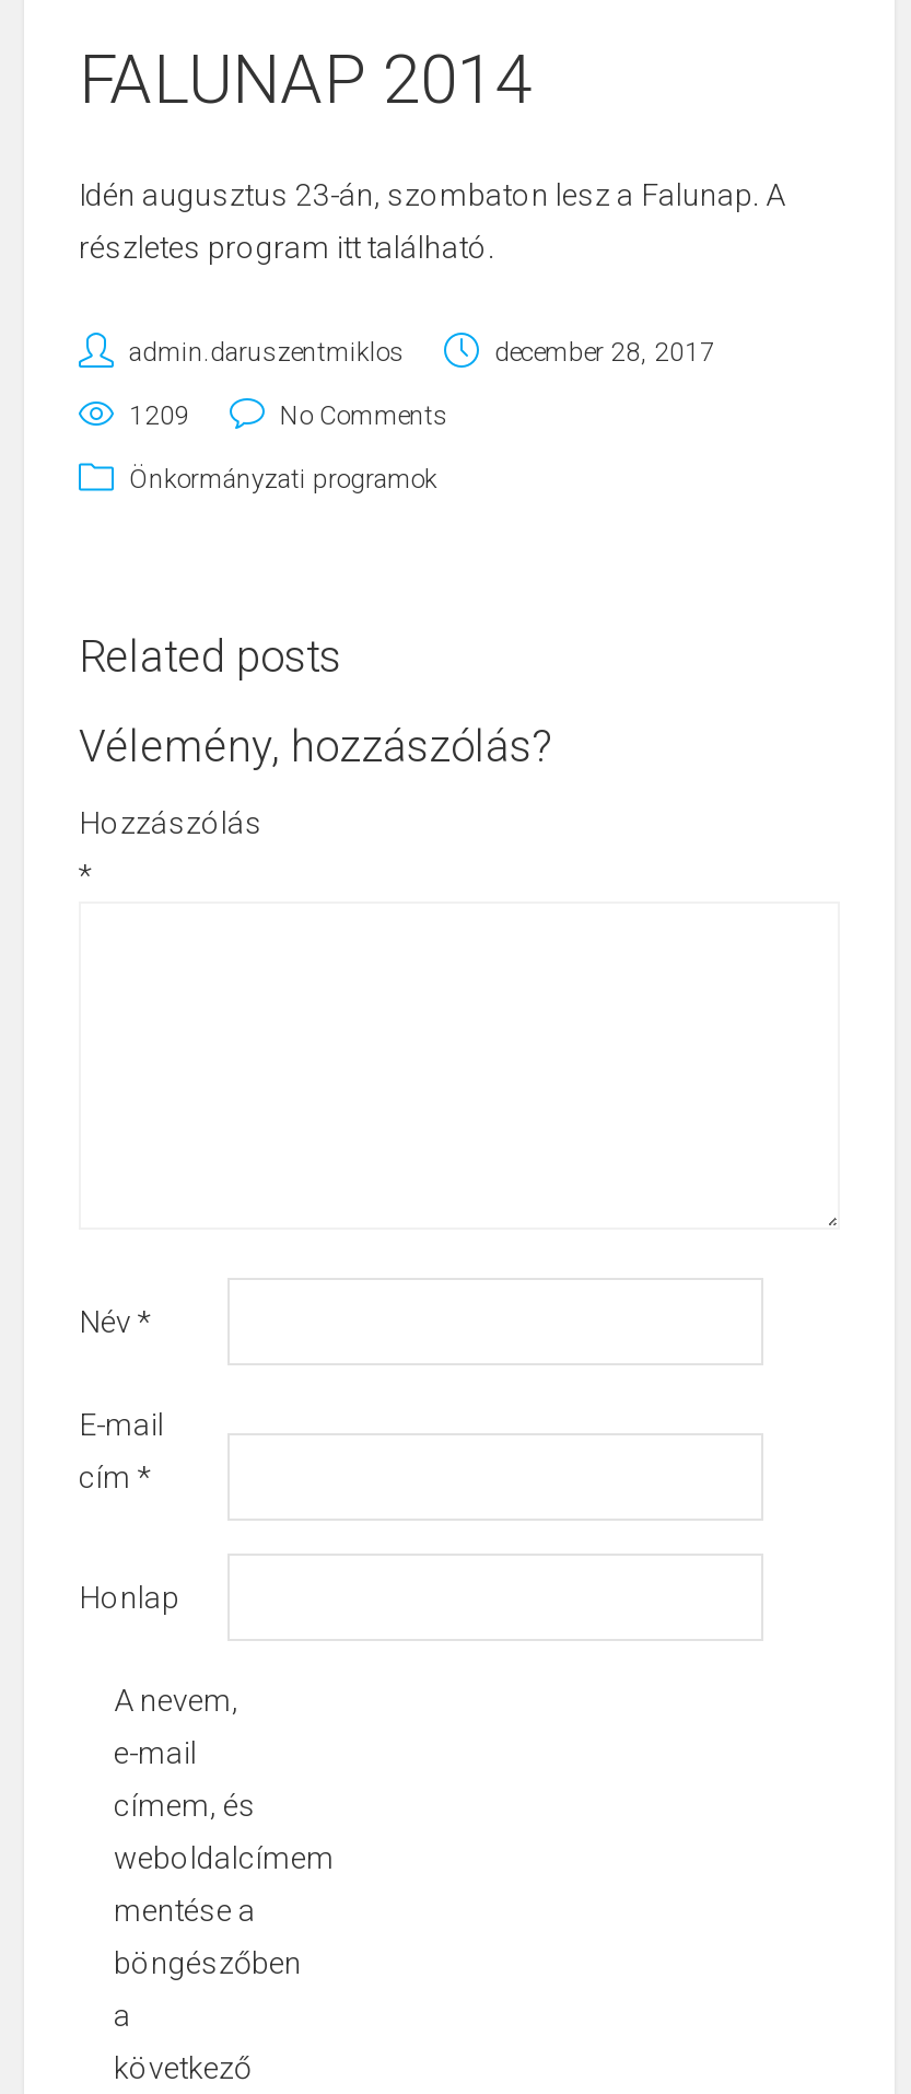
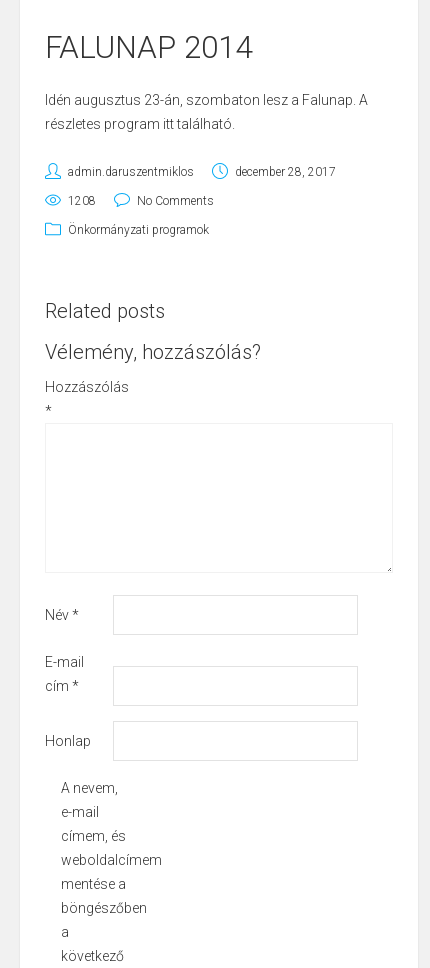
[129,401,190,431] 1209 -> [68,194,96,208] 1208

